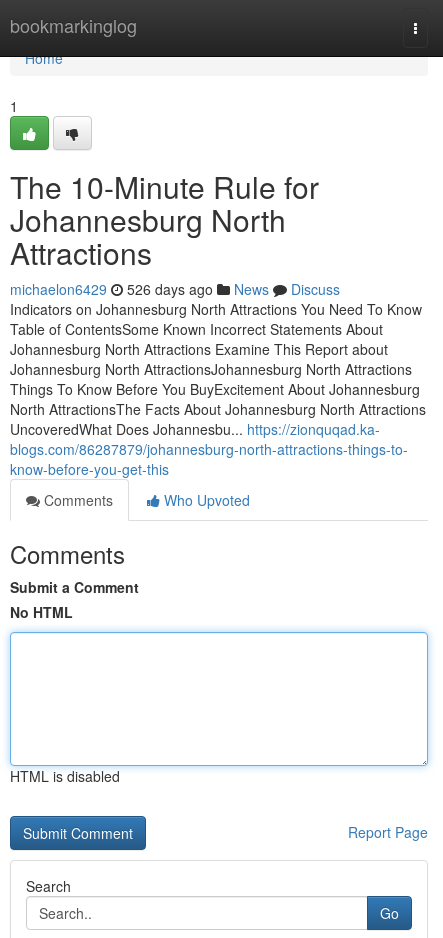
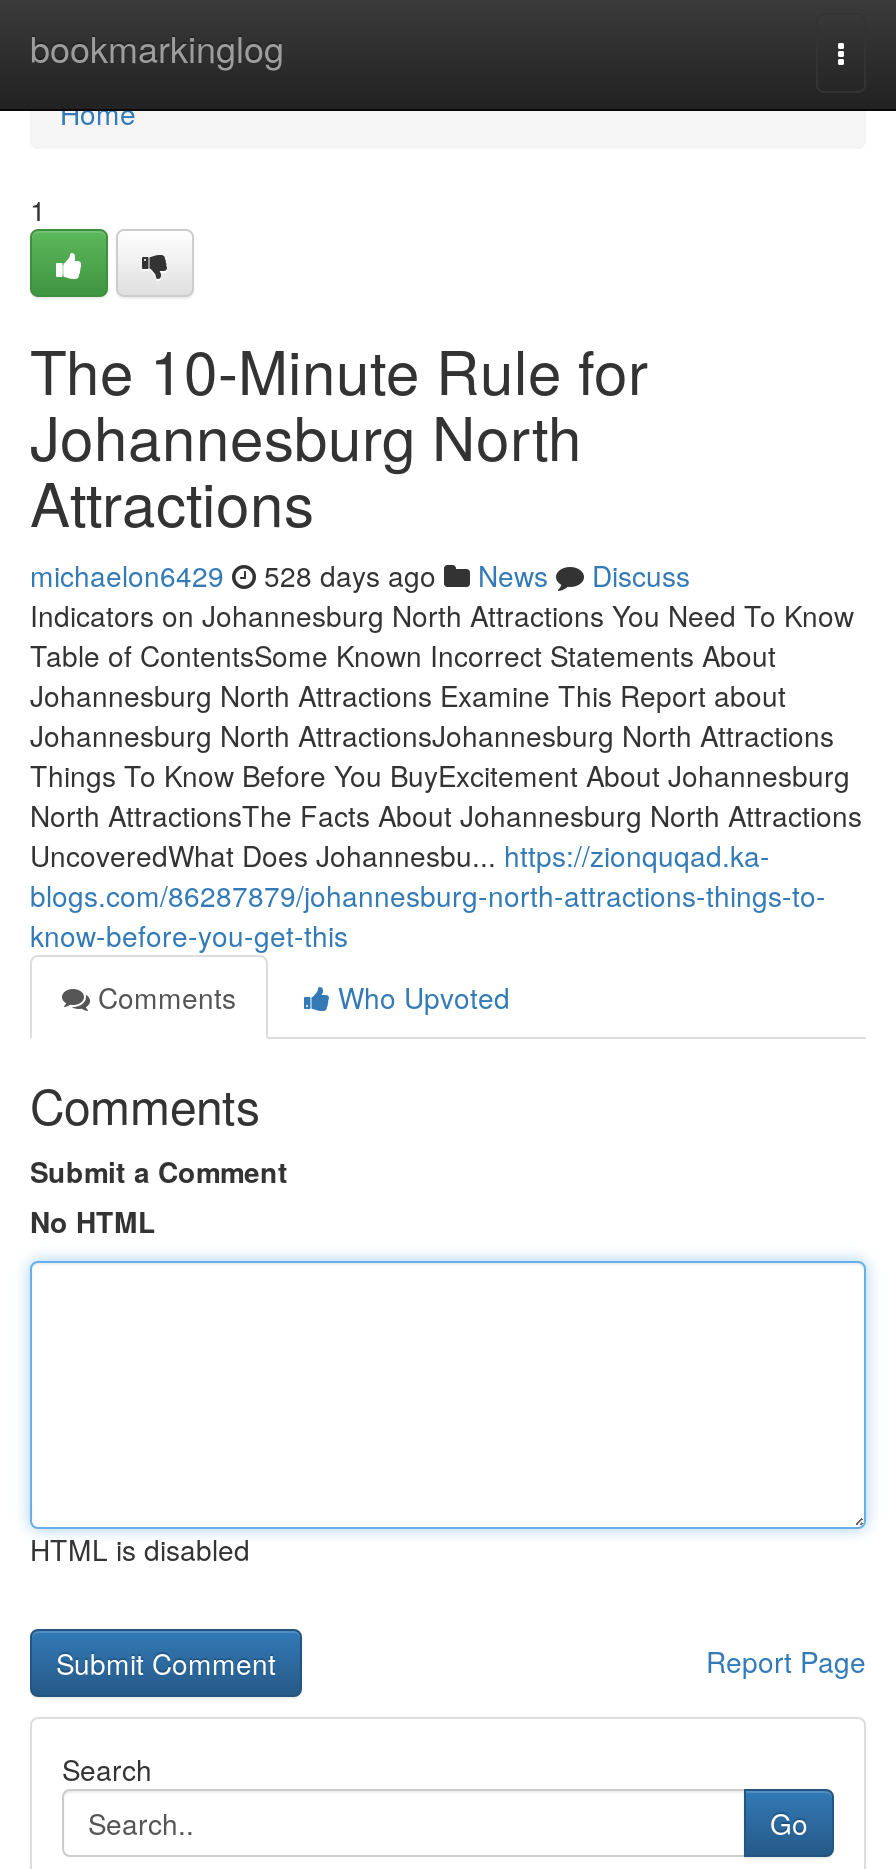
[10,279,340,299] michaelon6429 526 days ago News Discuss -> [30,555,690,595] michaelon6429 528 days ago News Discuss

